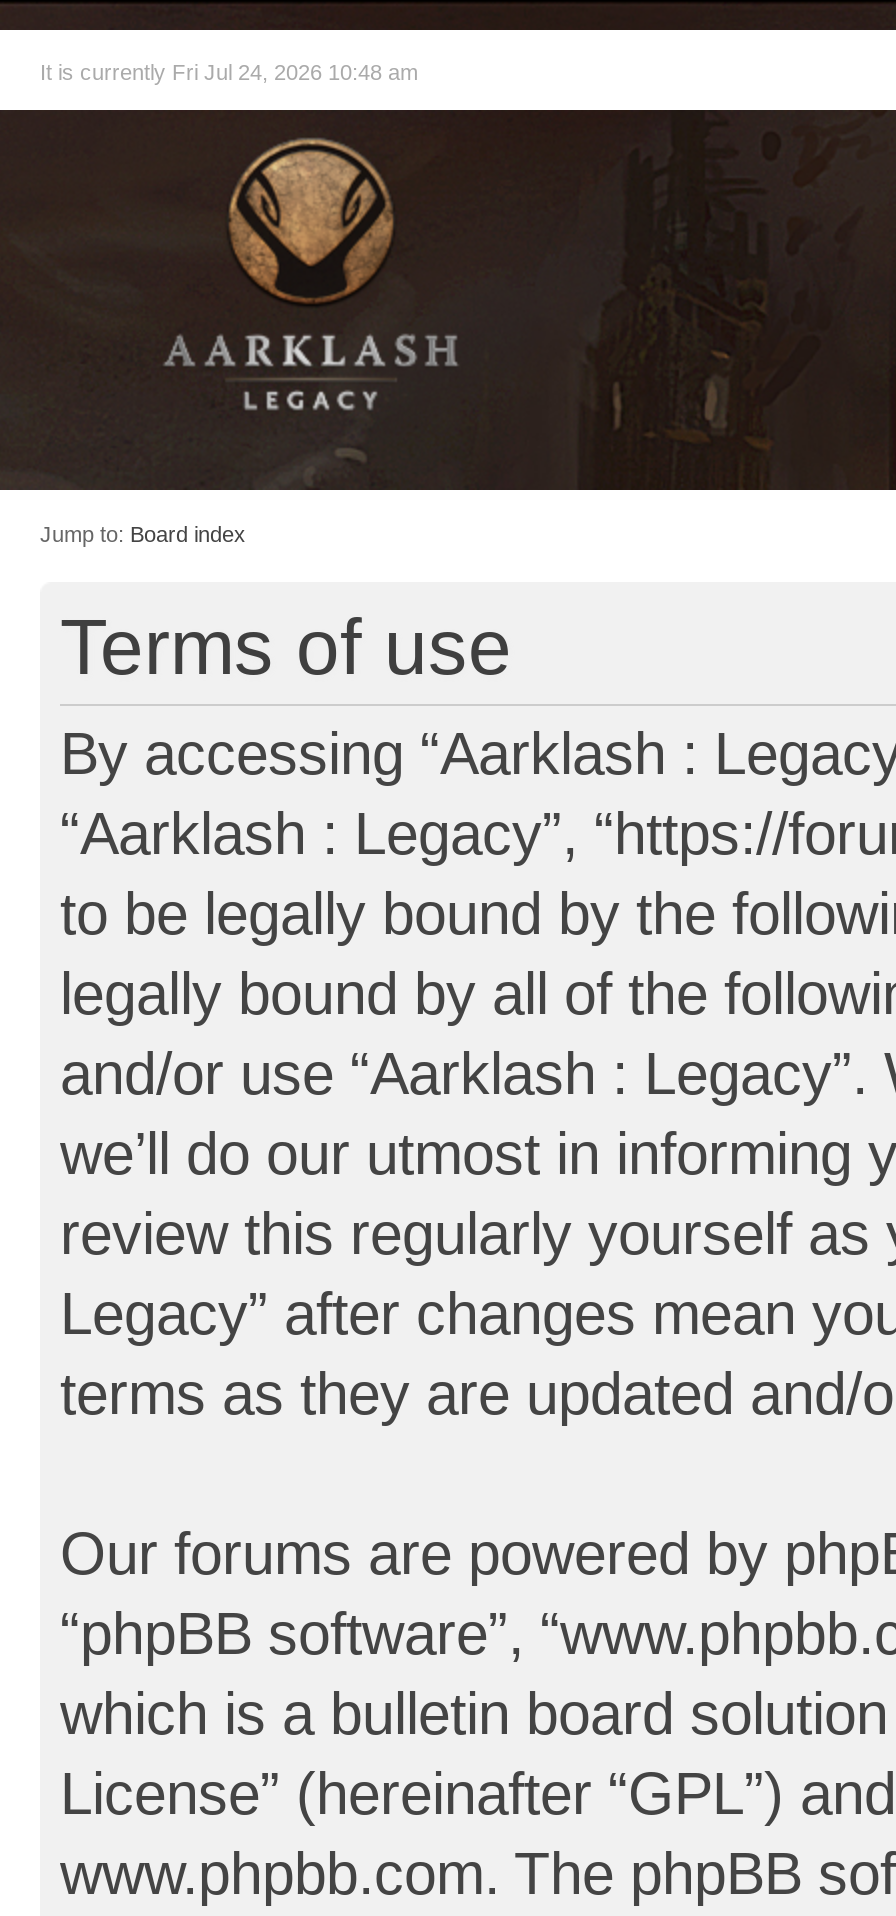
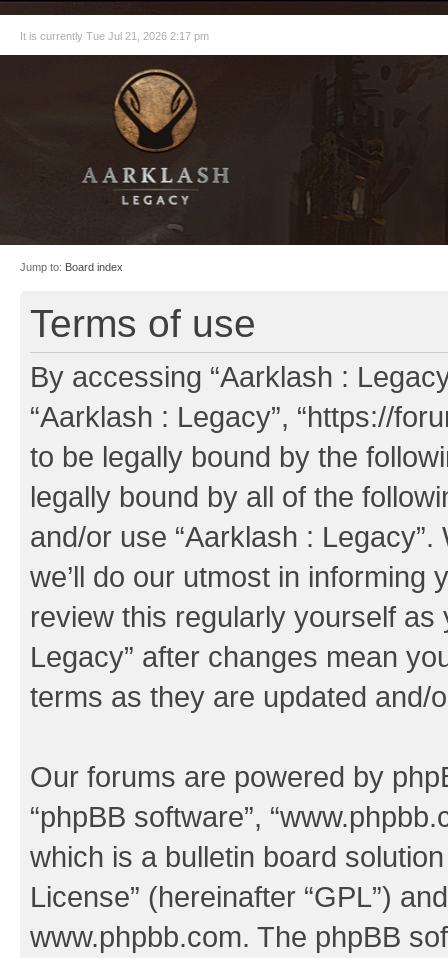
[40,60,418,84] It is currently Fri Jul 24, 2026 10:48 am -> [20,30,209,42] It is currently Tue Jul 21, 2026 2:17 pm

